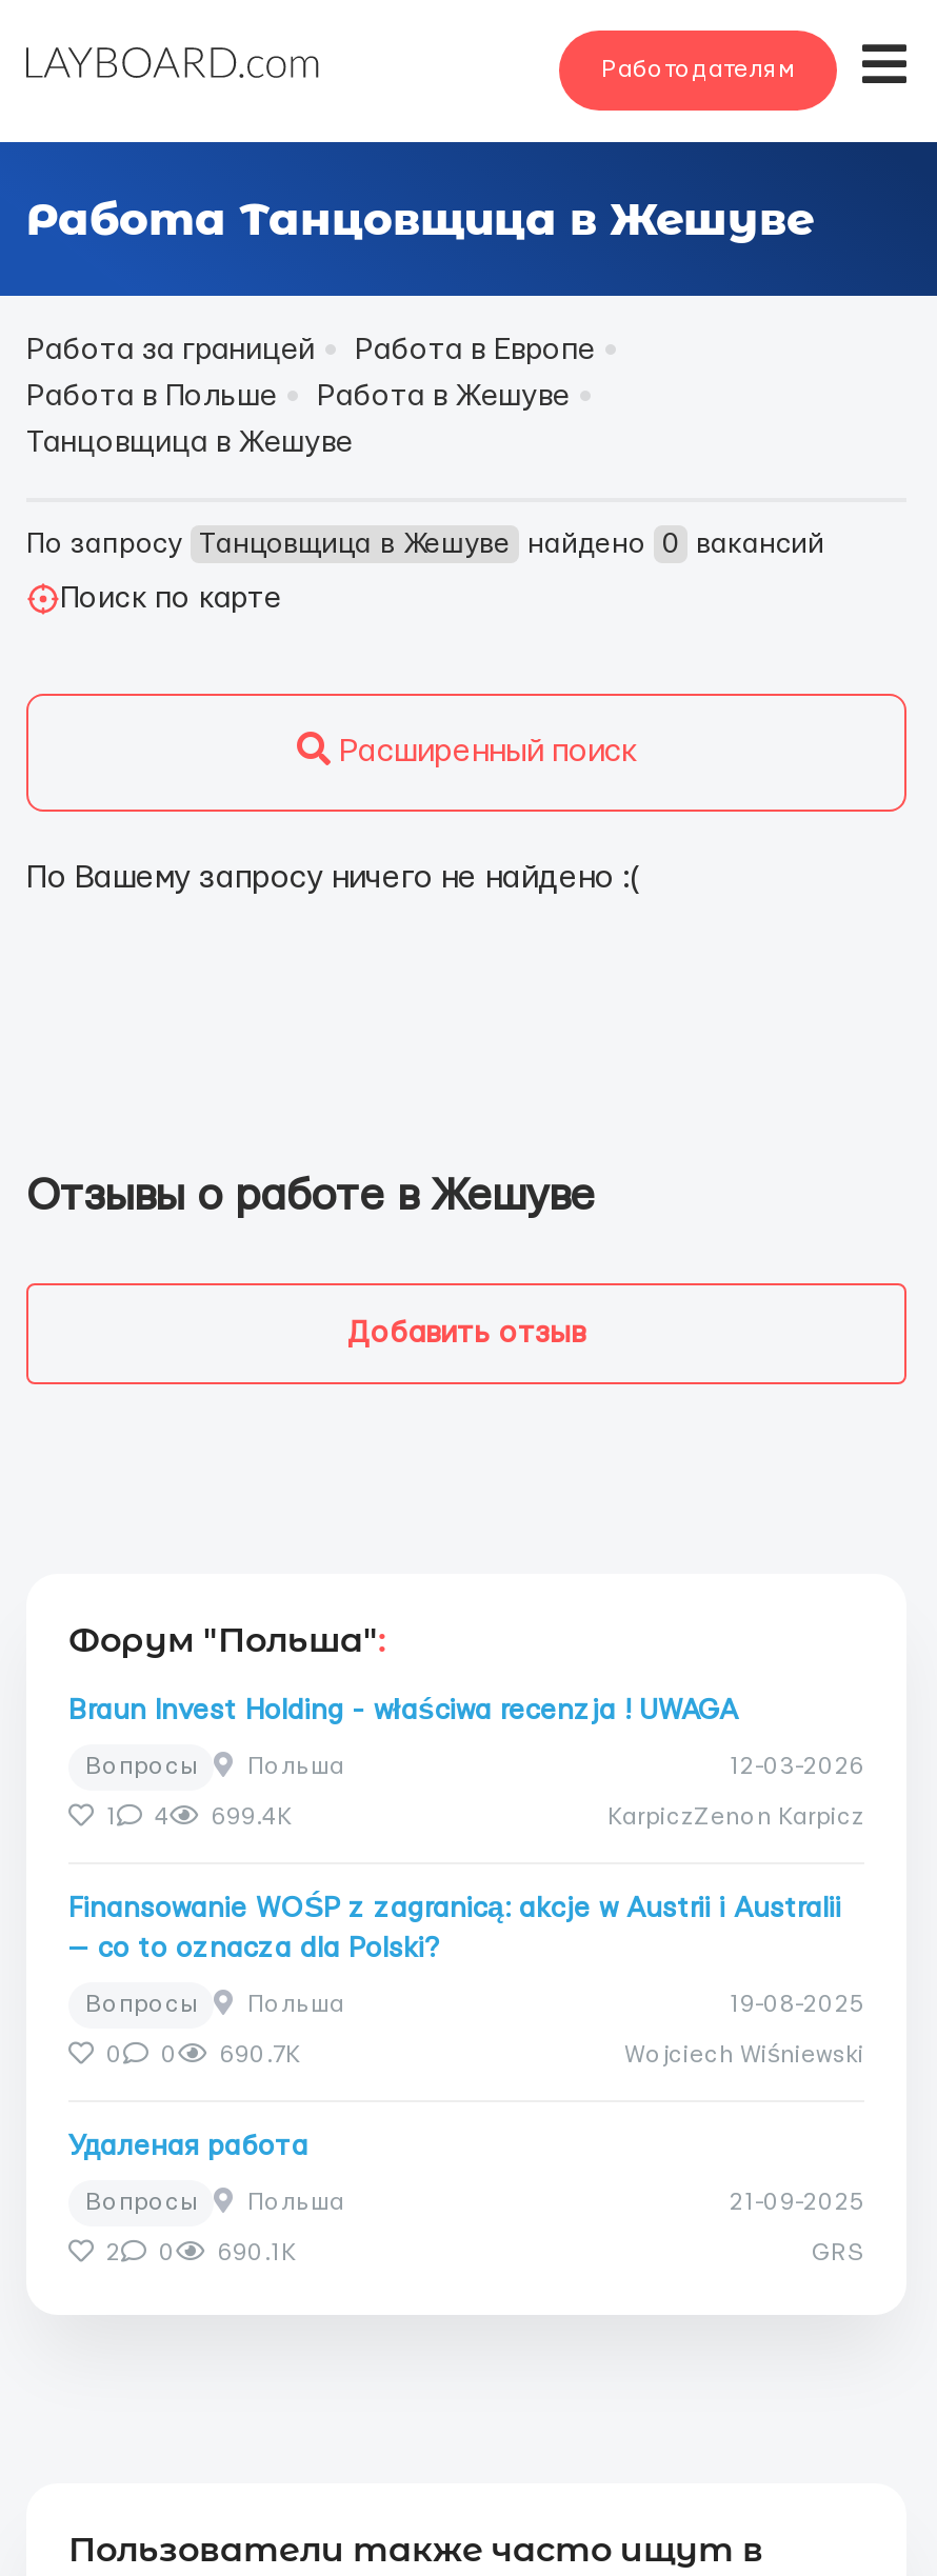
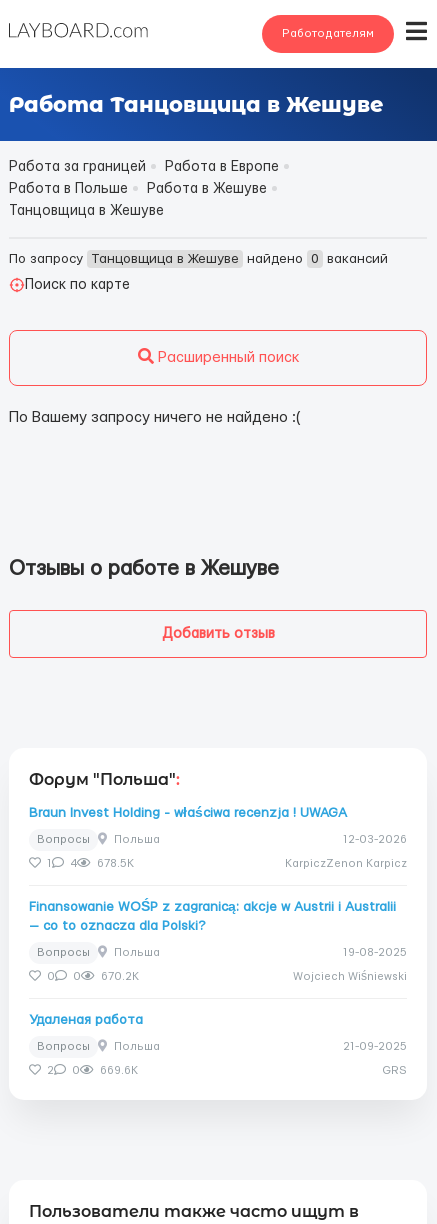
[100,1805,292,1829] 1 4 699.4K -> [44,858,134,869] 1 4 678.5K
[100,2043,300,2066] 0 0 690.7K -> [44,971,139,982] 0 0 670.2K
[100,2241,296,2264] 2 0 690.1K -> [44,1065,138,1076] 2 0 669.6K

